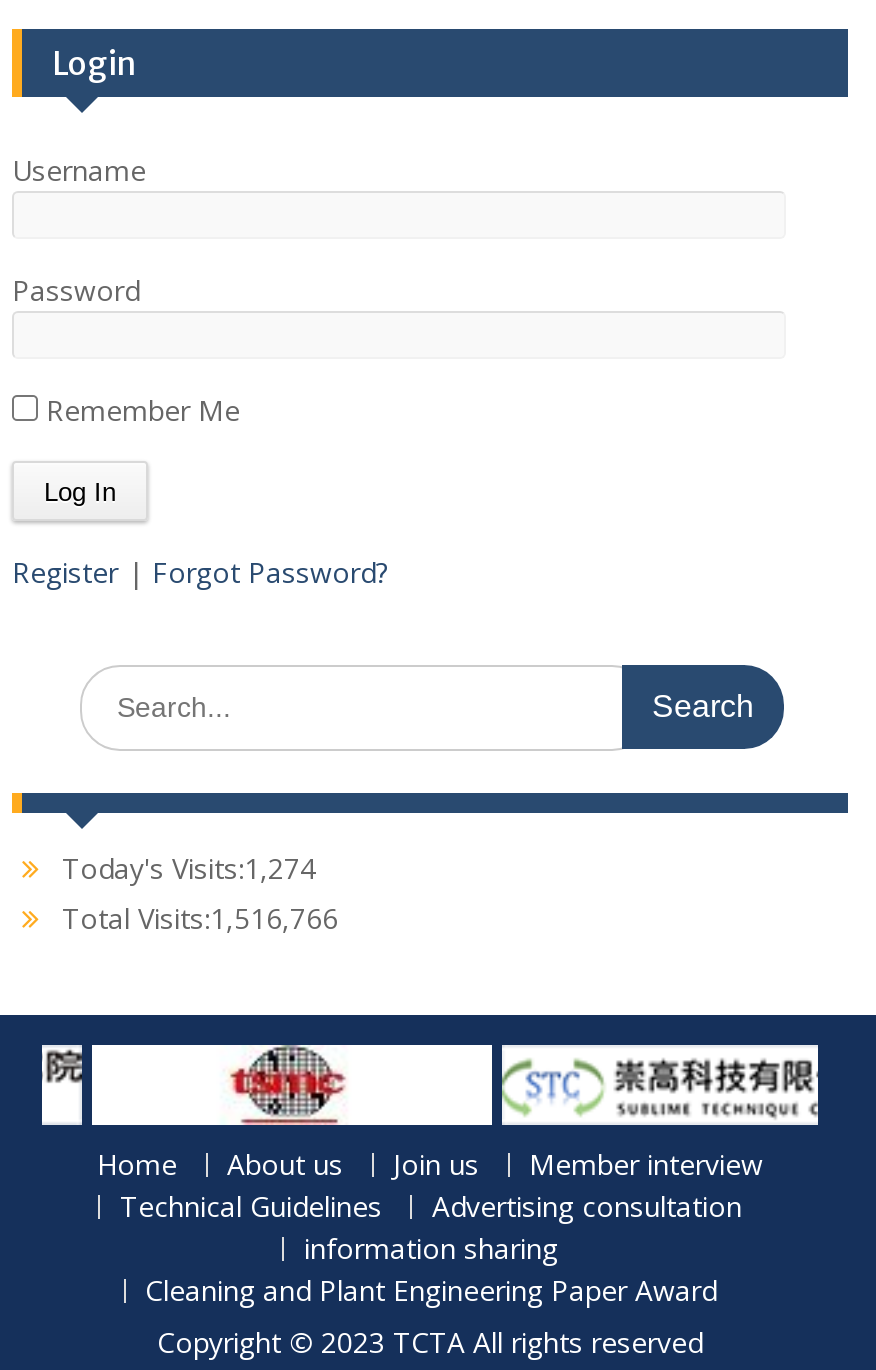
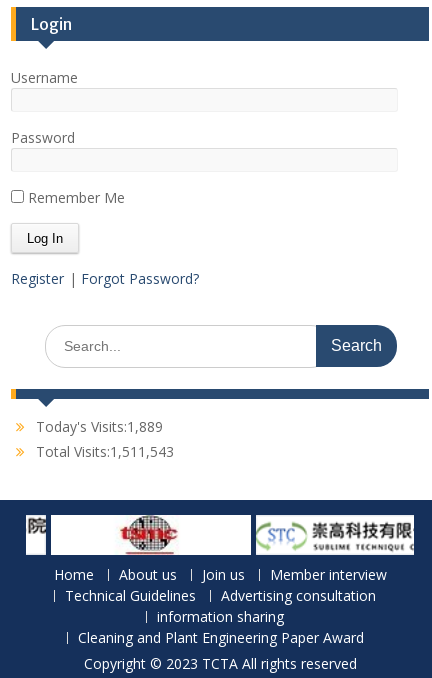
[62,849,316,887] Today's Visits:1,274 -> [36,417,163,436] Today's Visits:1,889
[62,899,338,937] Total Visits:1,516,766 -> [36,442,174,461] Total Visits:1,511,543

